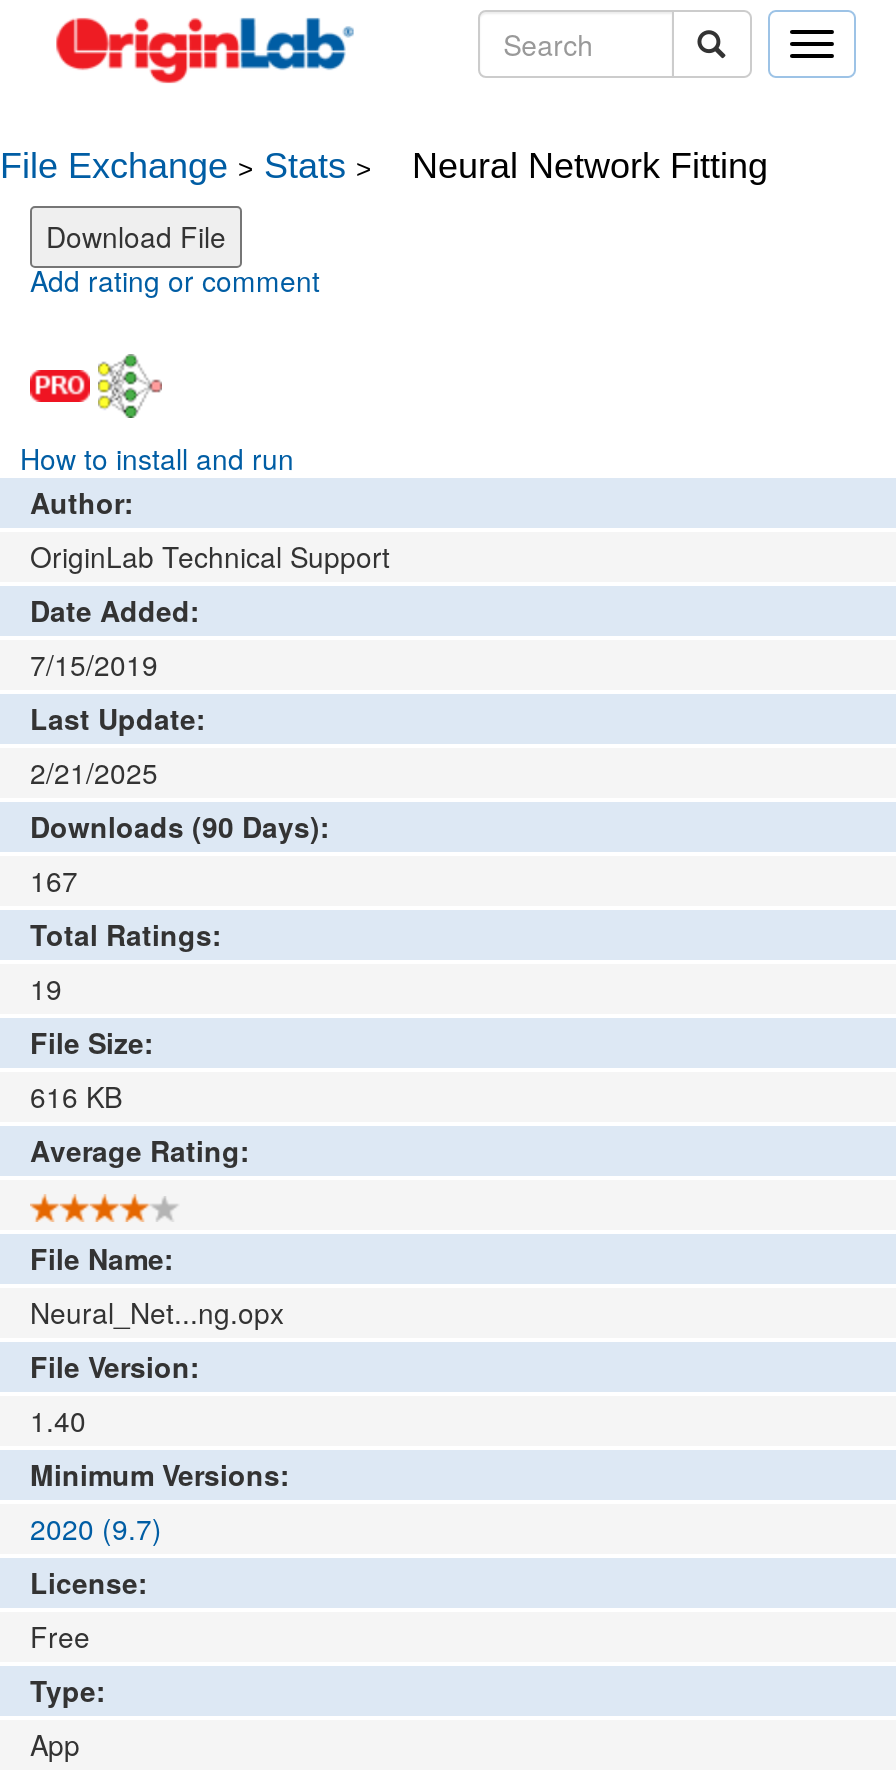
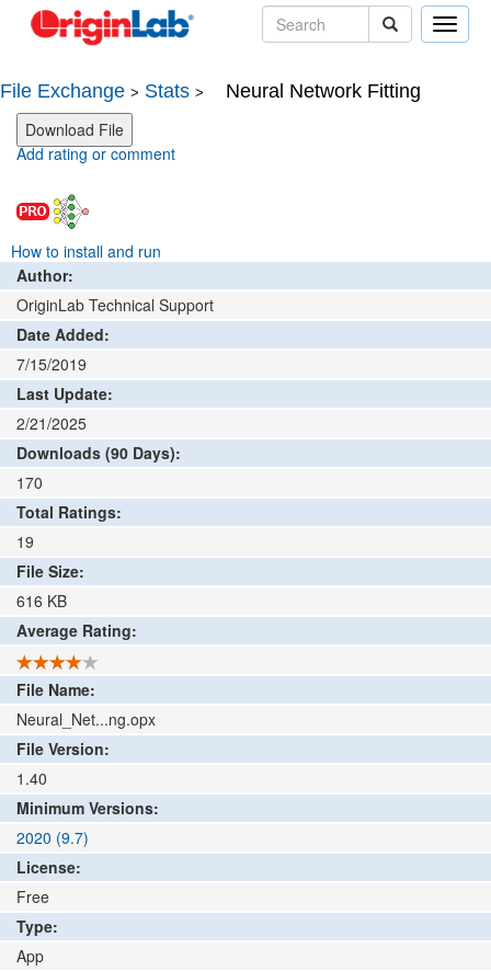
[30,860,78,900] 167 -> [16,471,43,493] 170

